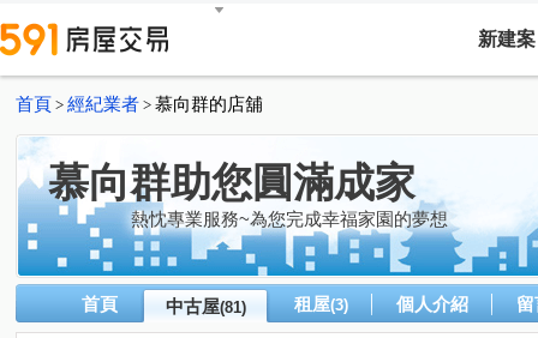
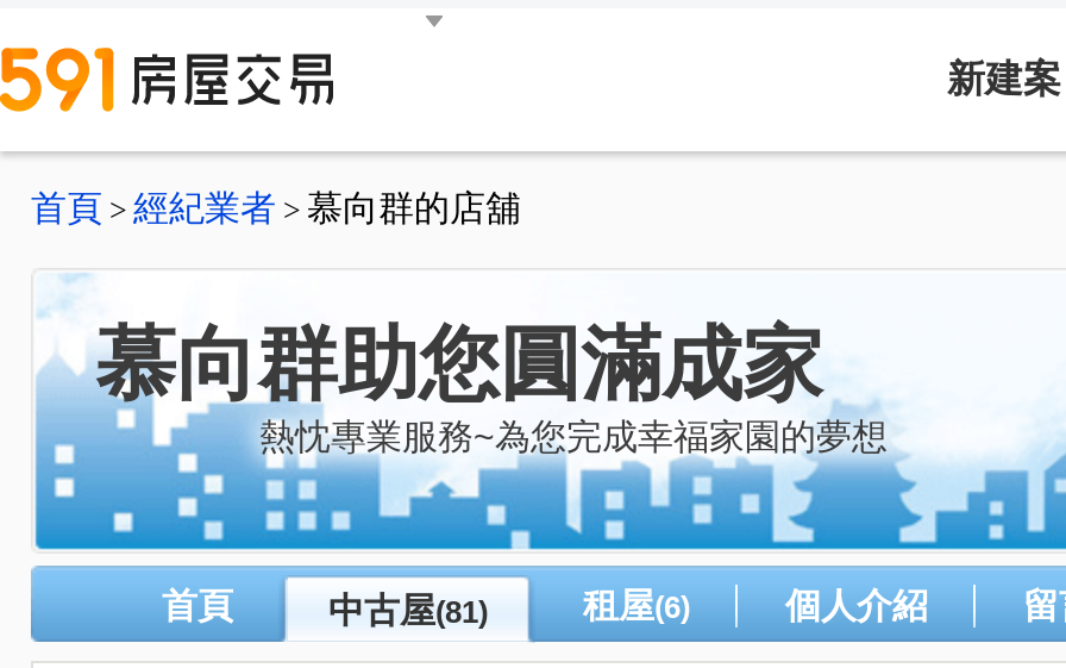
[294,294,348,314] 租屋(3) -> [583,585,690,625] 租屋(6)

